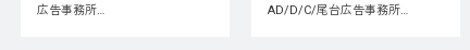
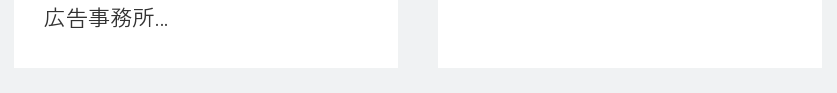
[268,4,408,18] AD/D/C/尾台広告事務所… -> none

